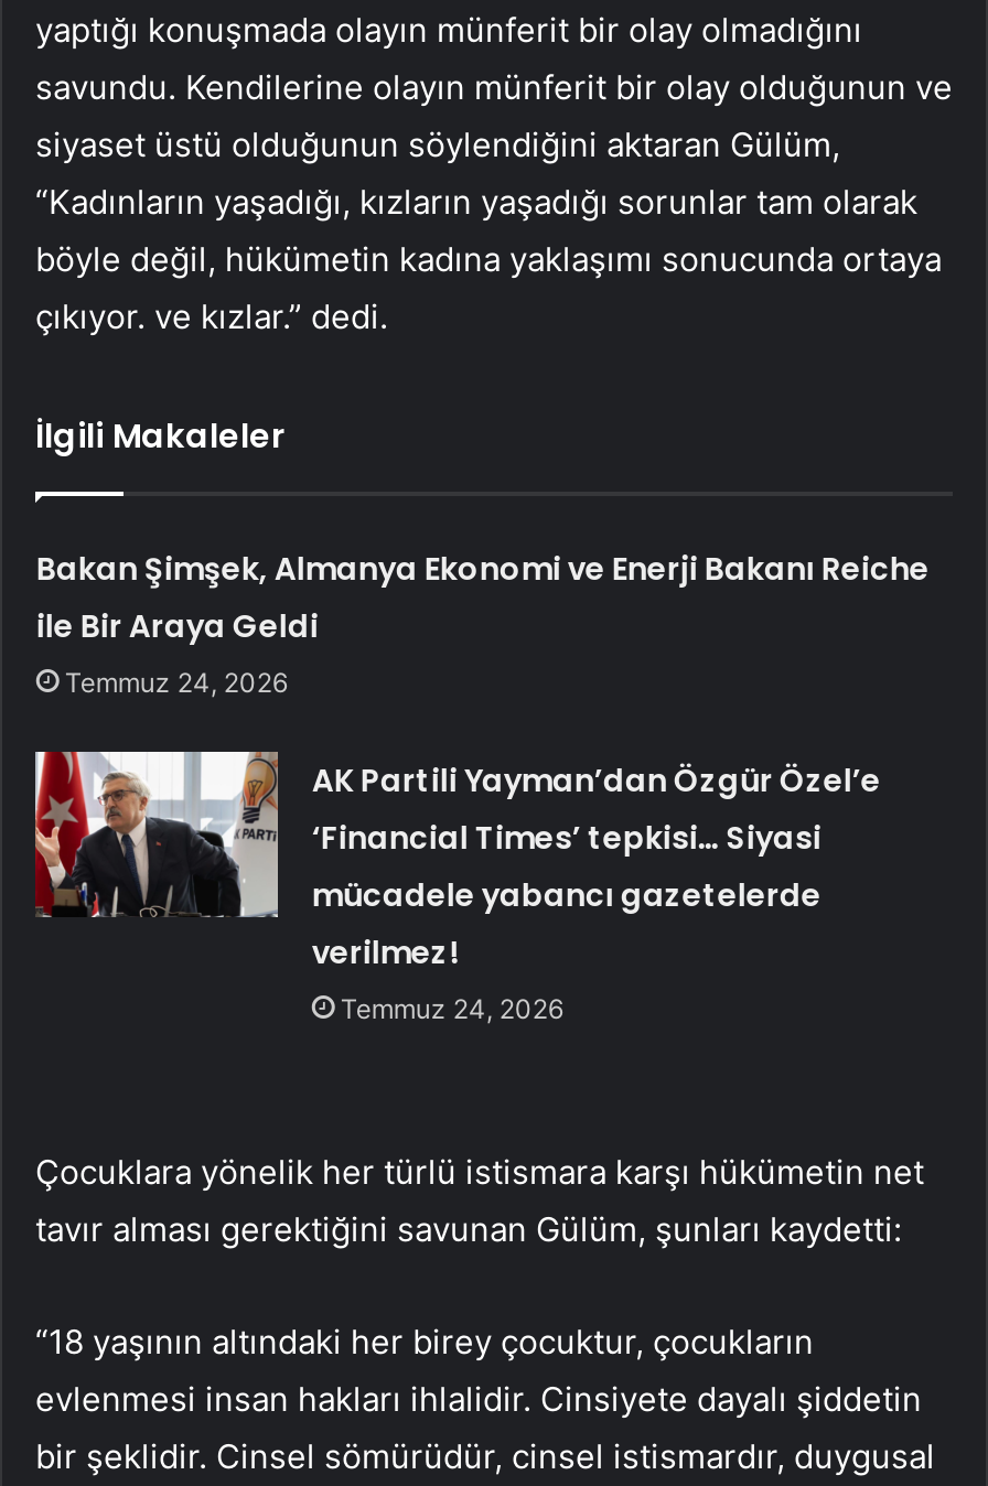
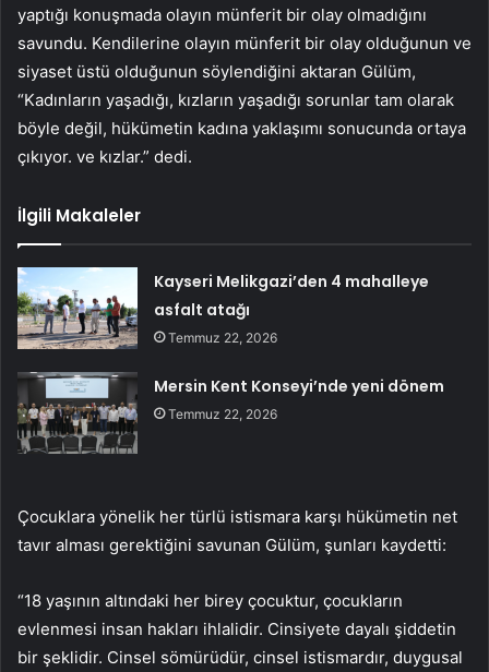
[36,546,929,698] Bakan Şimşek, Almanya Ekonomi ve Enerji Bakanı Reiche | ile Bir Araya Geldi | Temmuz 24, 2026 -> [154,270,429,345] Kayseri Melikgazi’den 4 mahalleye | asfalt atağı | Temmuz 22, 2026
[33,750,881,1025] [image] | AK Partili Yayman’dan Özgür Özel’e | ‘Financial Times’ tepkisi… Siyasi | mücadele yabancı gazetelerde | verilmez! | Temmuz 24, 2026 -> [17,372,445,455] [image] | Mersin Kent Konseyi’nde yeni dönem | Temmuz 22, 2026

